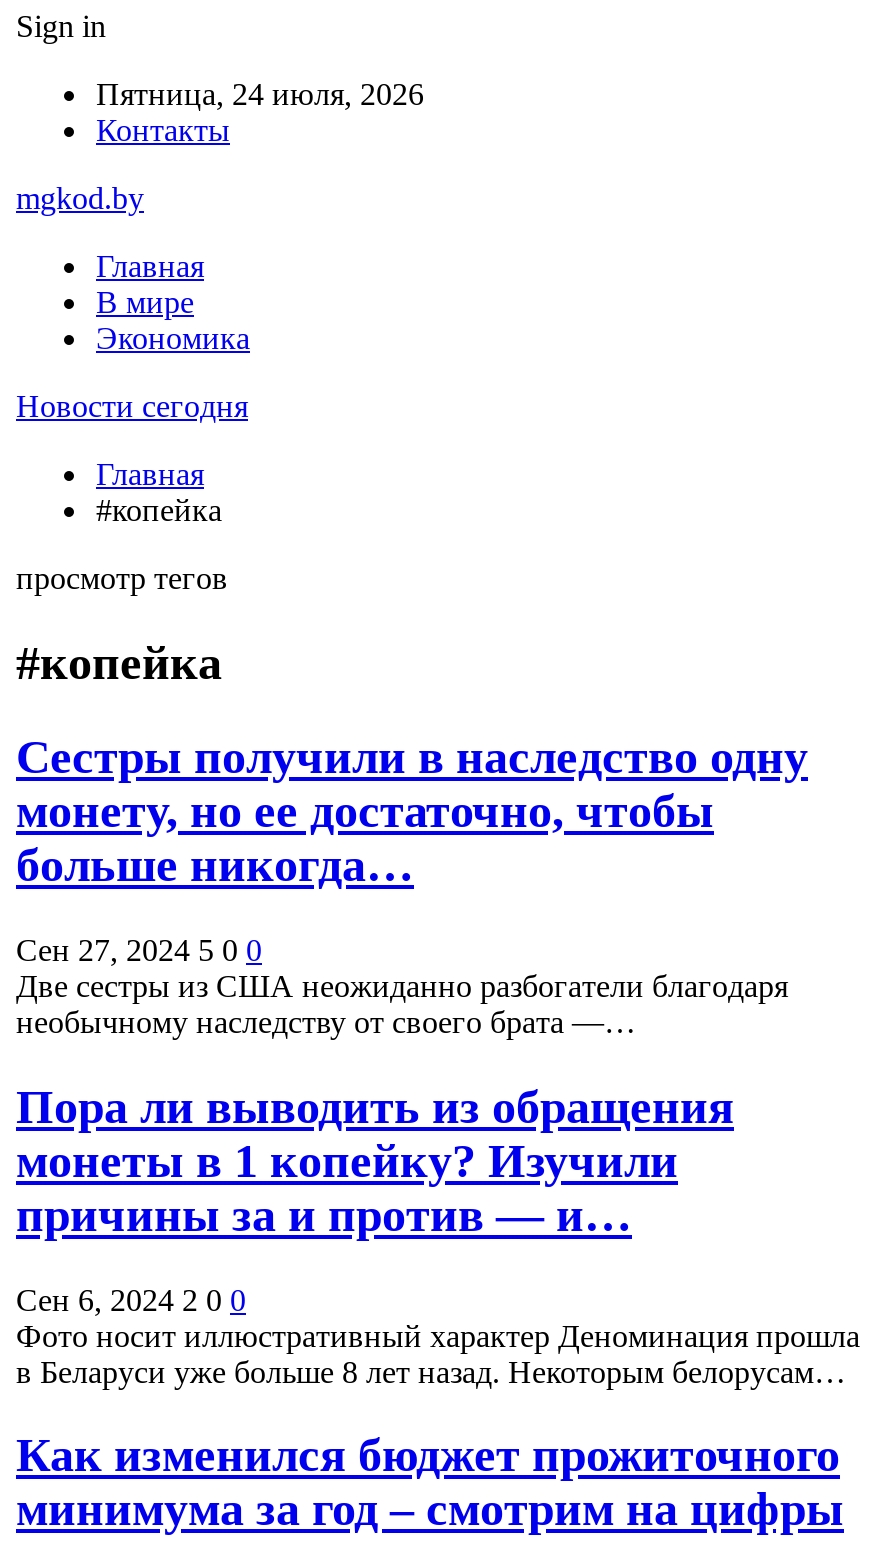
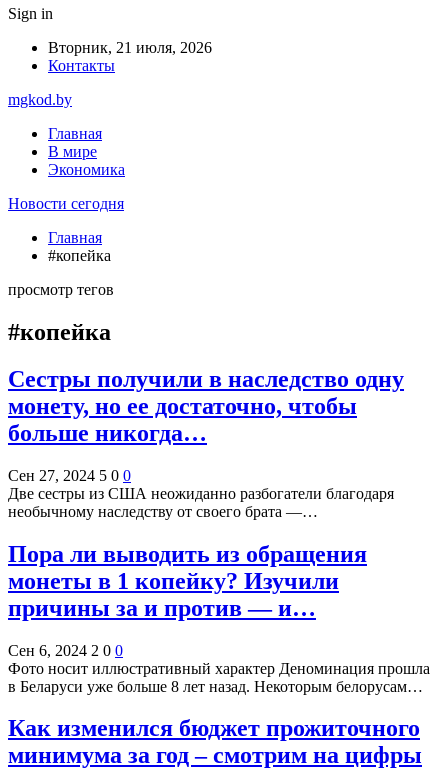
[96,77,424,111] Пятница, 24 июля, 2026 -> [48,39,212,56] Вторник, 21 июля, 2026

